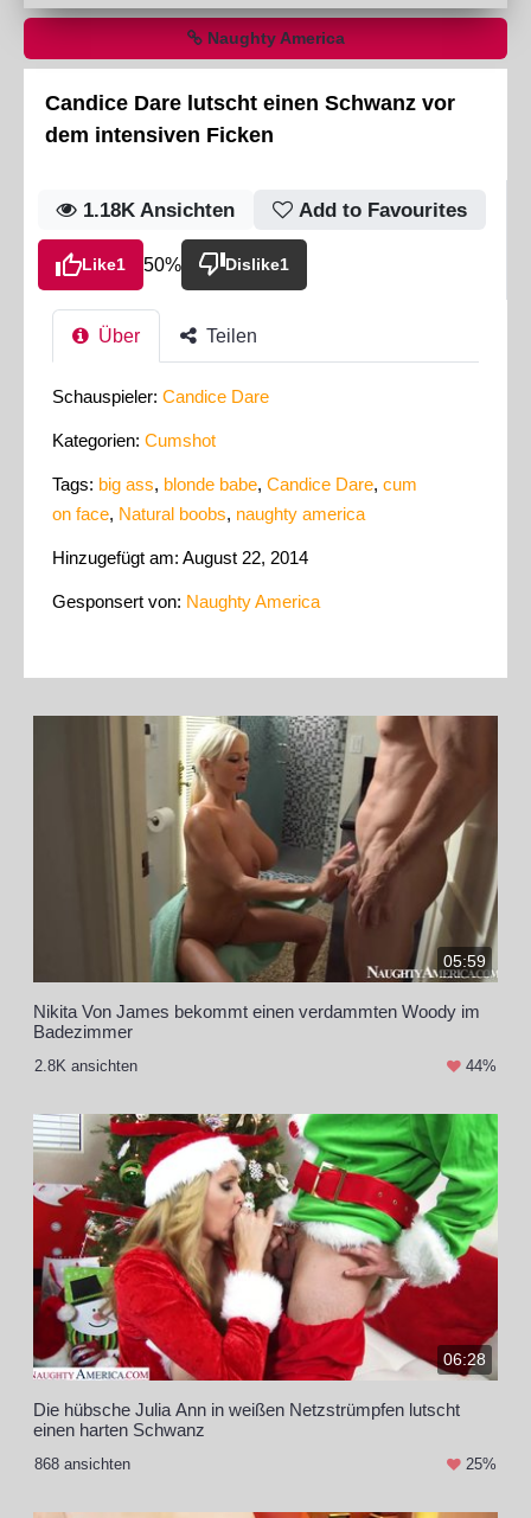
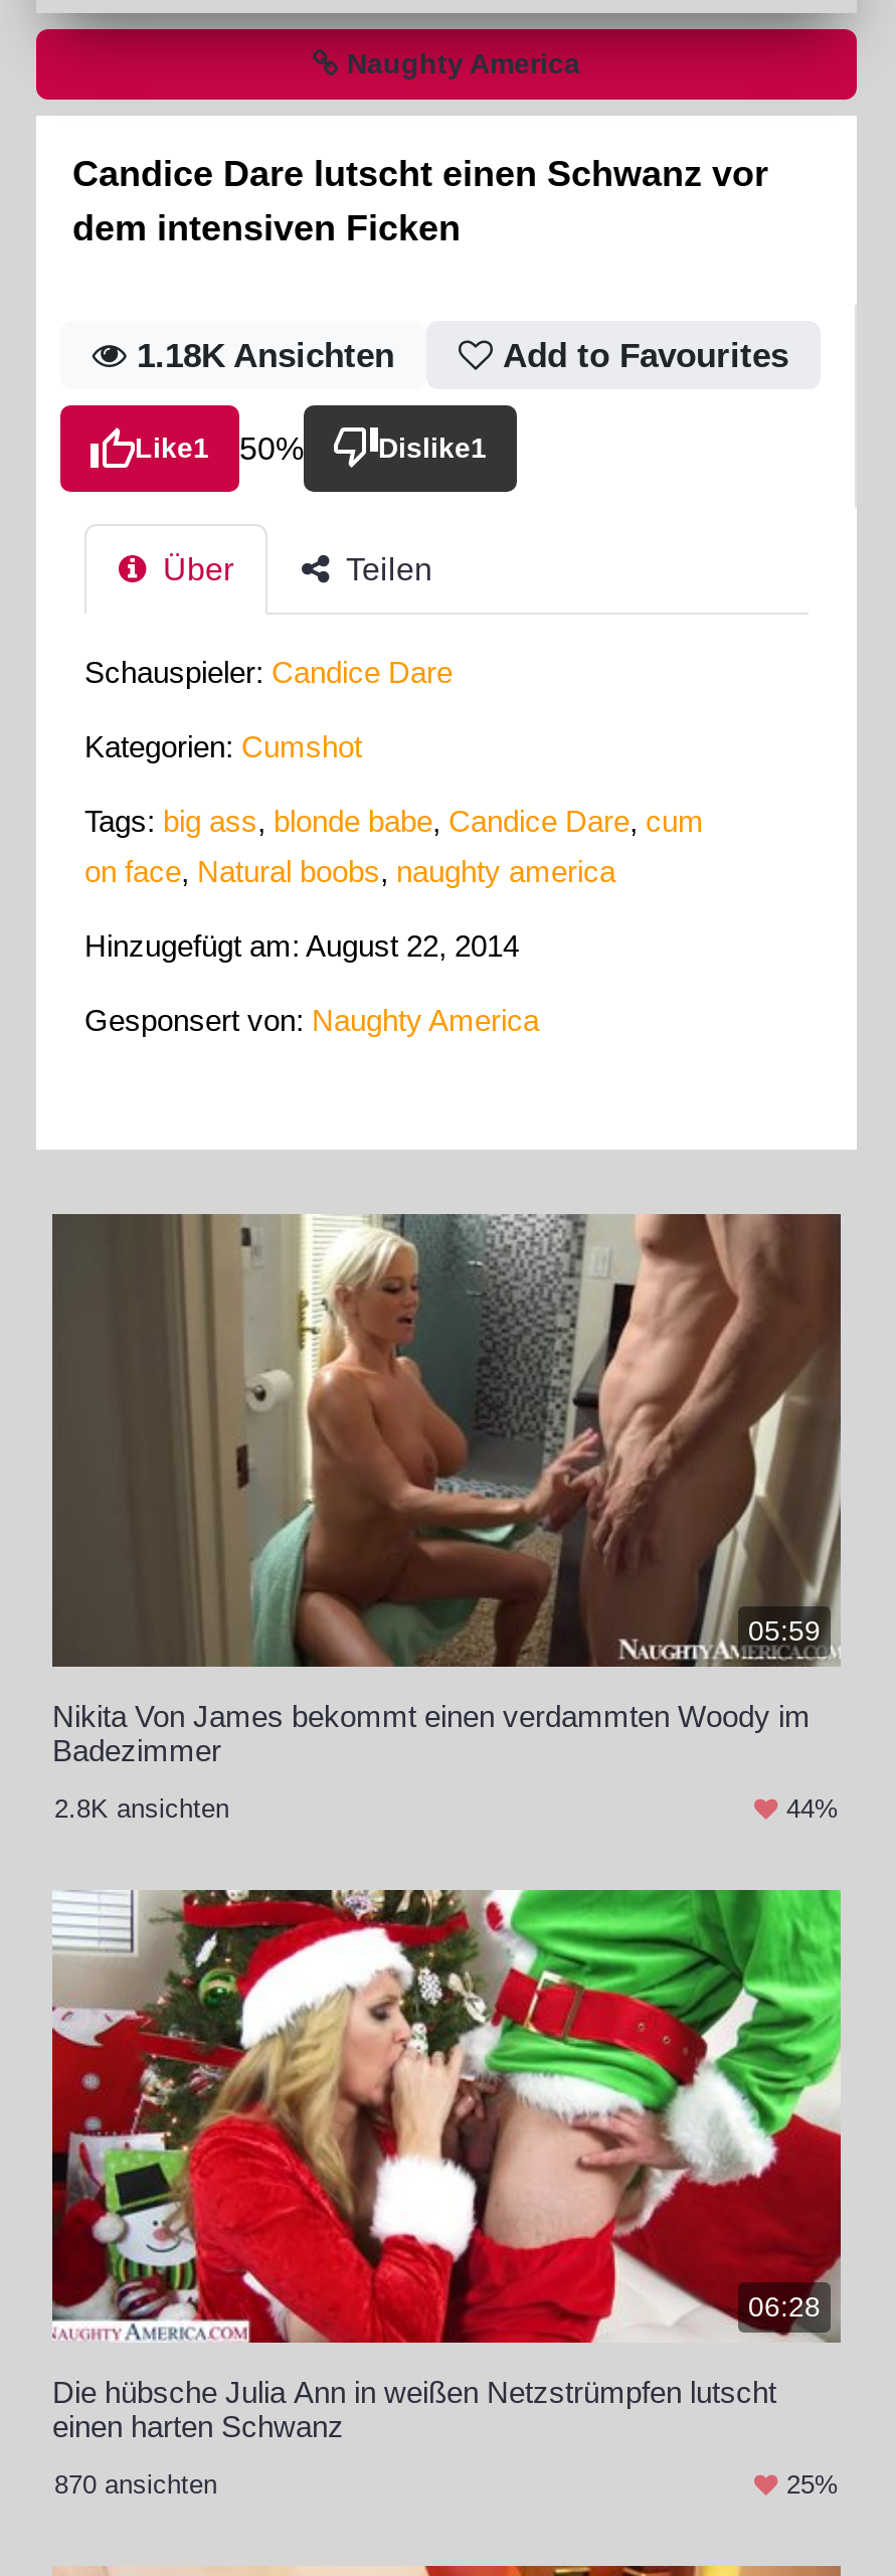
[34,1455,130,1473] 868 ansichten -> [54,2469,217,2499] 870 ansichten

